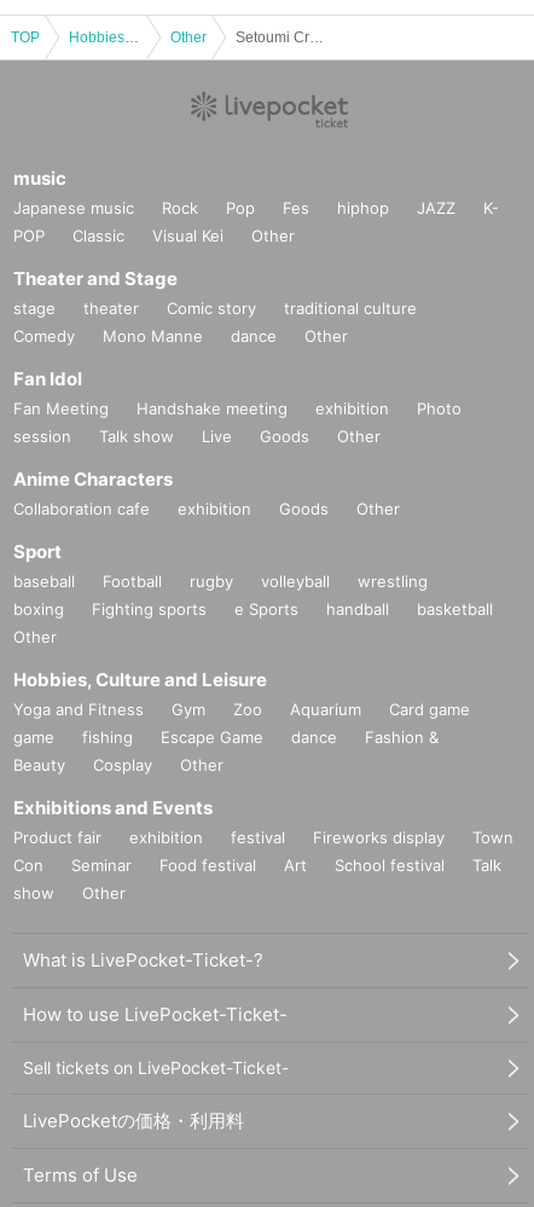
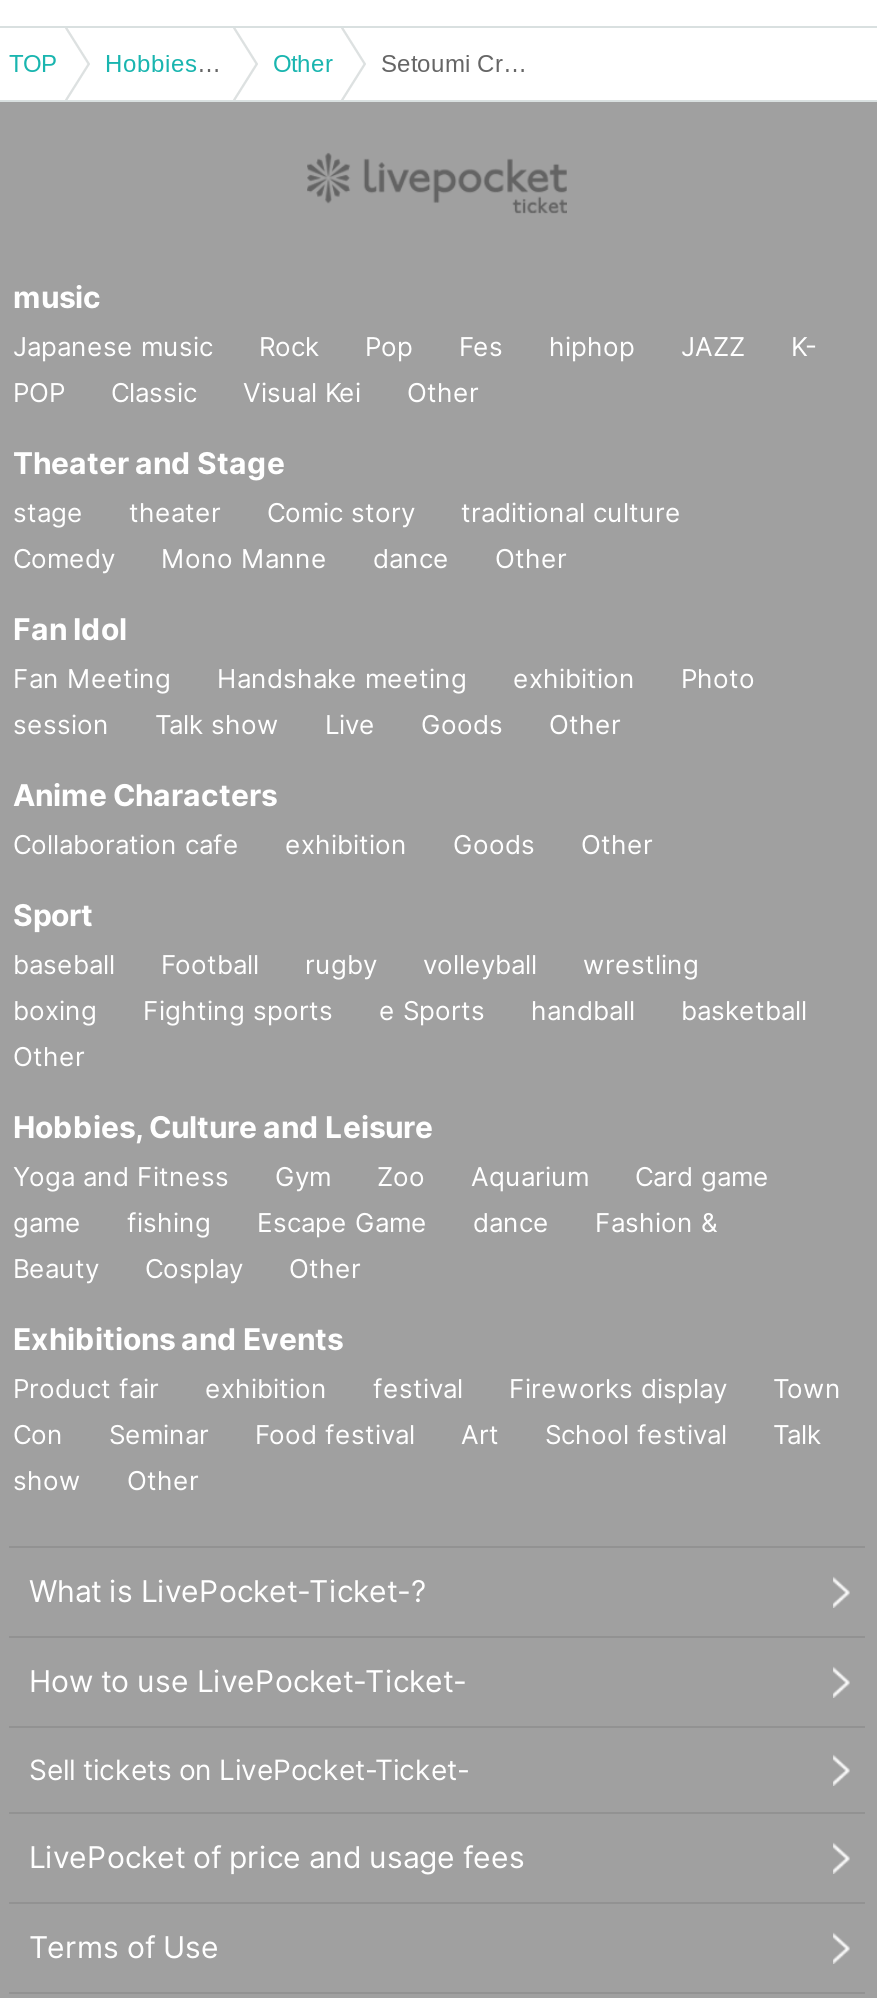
[23,1109,244,1131] LivePocketの価格・利用料 -> [29,1837,525,1875] LivePocket of price and usage fees

